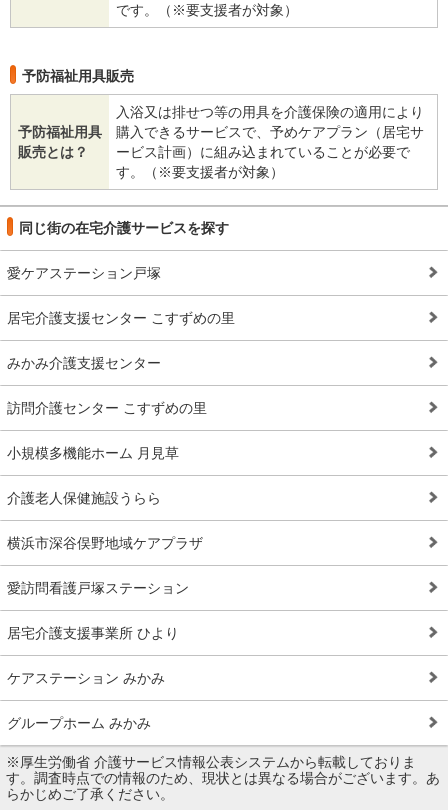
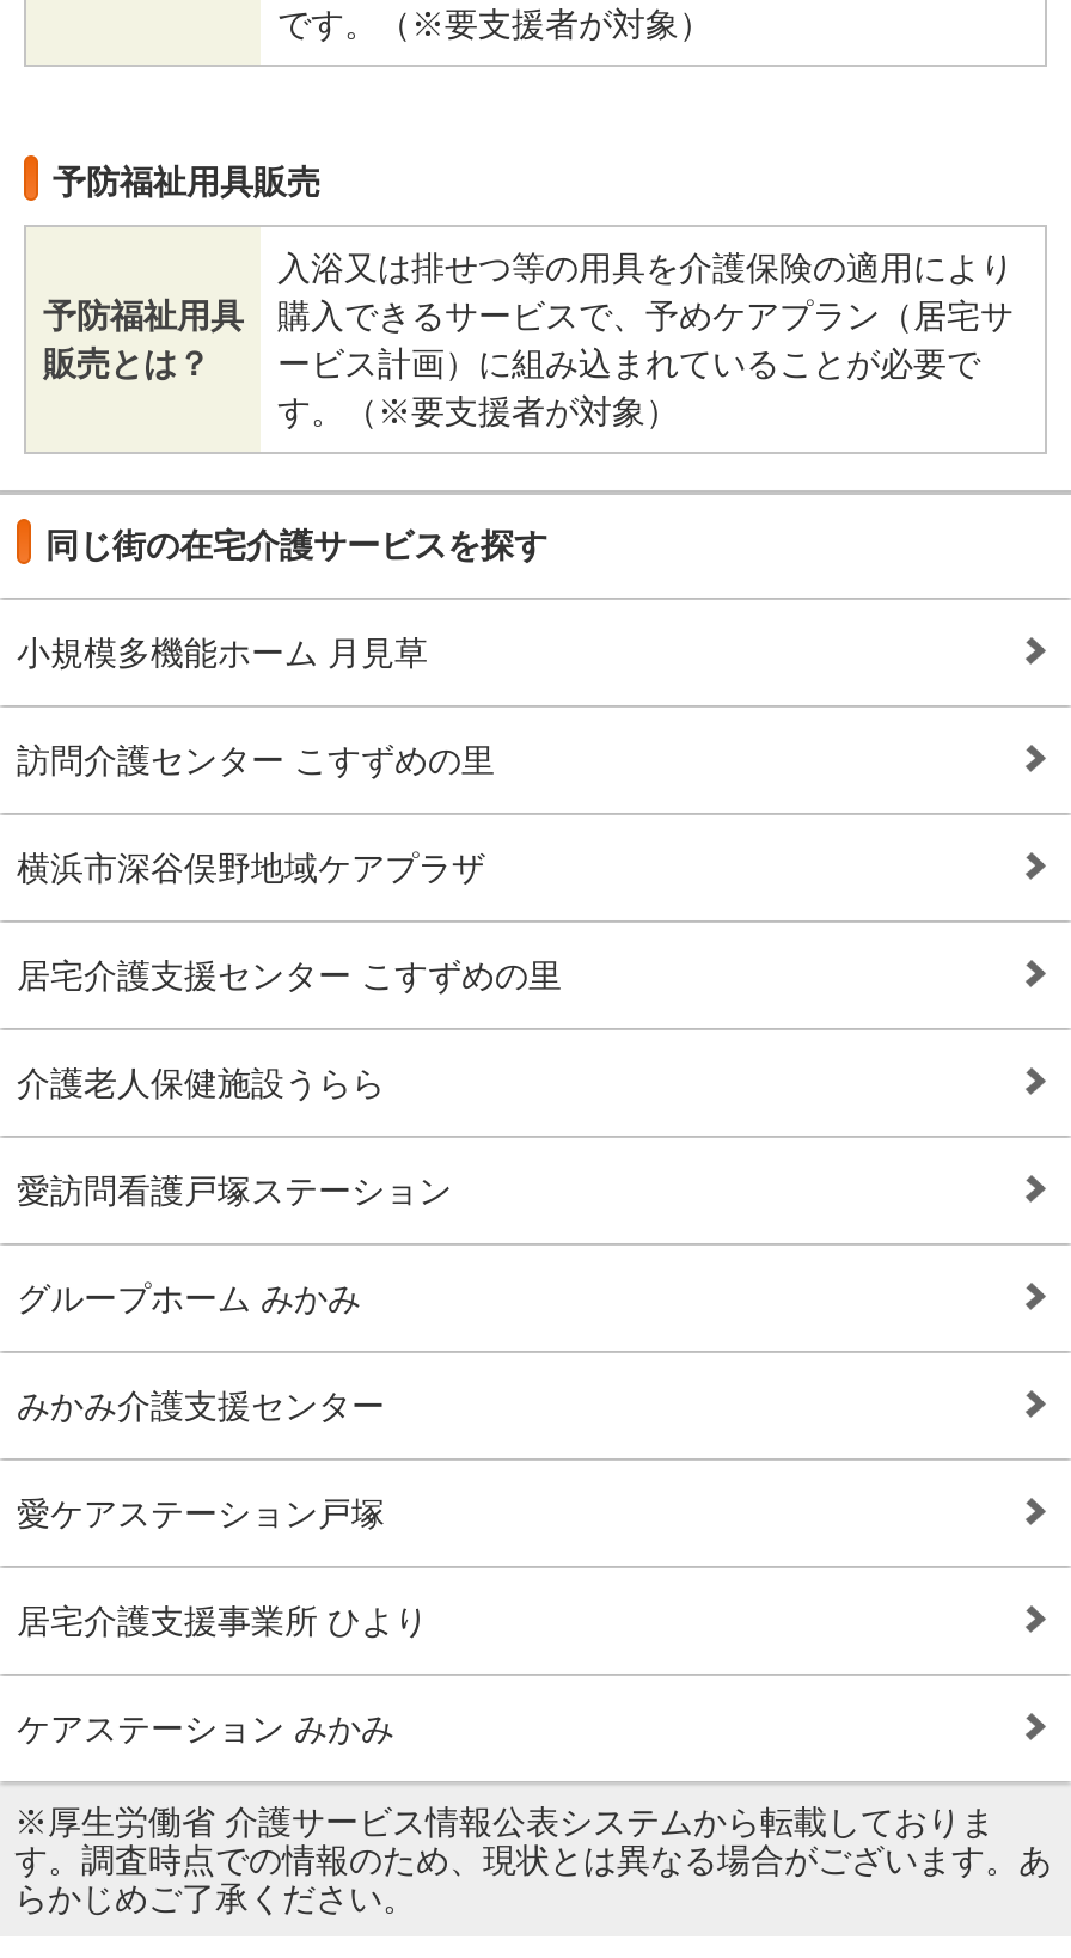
moved [7,265,161,281] -> [17,1495,385,1533]: 愛ケアステーション戸塚
moved [7,310,235,596] -> [17,634,562,1425]: 居宅介護支援センター こすずめの里 | みかみ介護支援センター | 訪問介護センター こすずめの里 | 小規模多機能ホーム 月見草 | 介護老人保健施設うらら | 横浜市深谷俣野地域ケアプラザ | 愛訪問看護戸塚ステーション
moved [7,625,179,686] -> [17,1602,428,1748]: 居宅介護支援事業所 ひより | ケアステーション みかみ
moved [7,715,151,731] -> [17,1280,361,1318]: グループホーム みかみ

